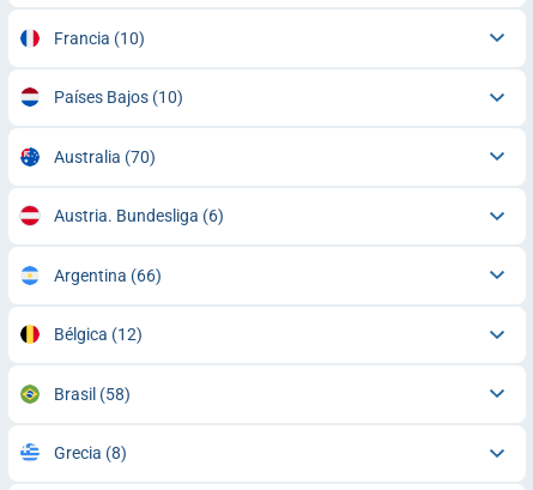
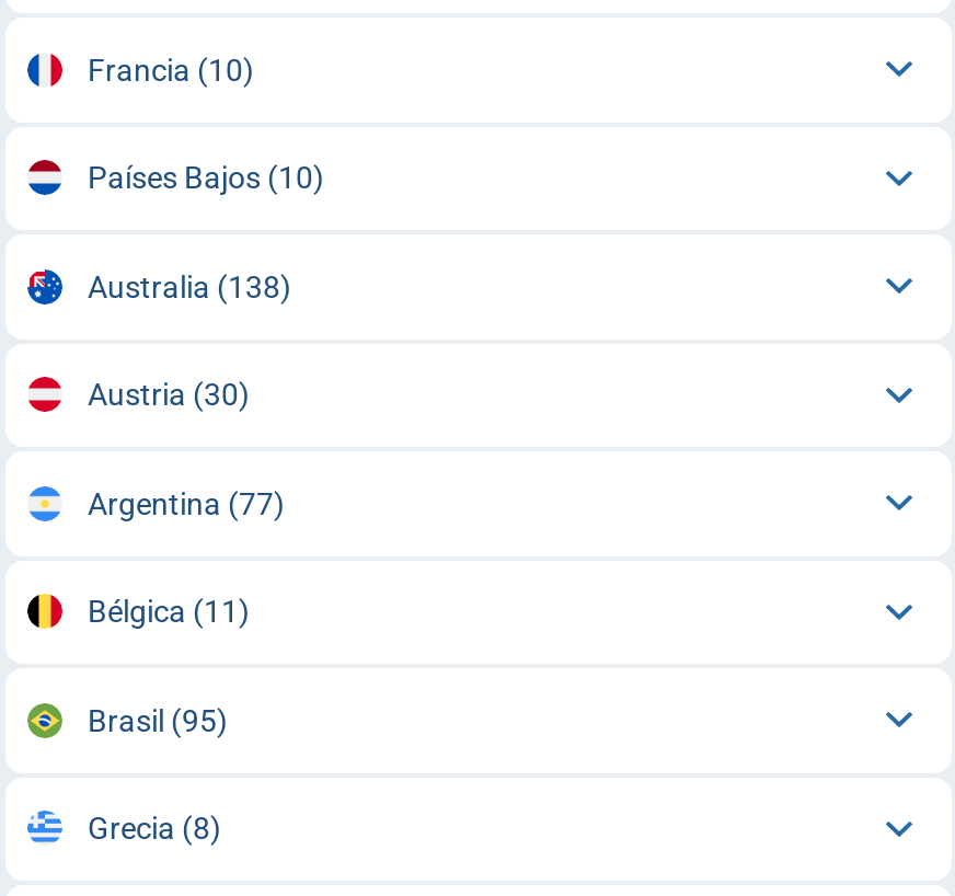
[53,147,155,166] Australia (70) -> [88,269,291,304] Australia (138)
[53,206,223,225] Austria. Bundesliga (6) -> [88,377,250,412] Austria (30)
[53,266,161,285] Argentina (66) -> [88,486,285,521] Argentina (77)
[53,325,142,344] Bélgica (12) -> [88,594,250,629] Bélgica (11)
[53,384,130,404] Brasil (58) -> [88,703,228,738] Brasil (95)

